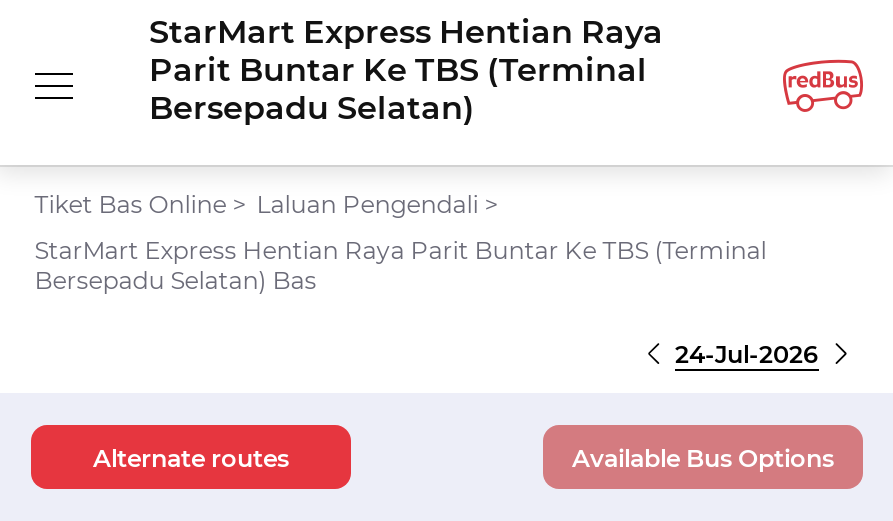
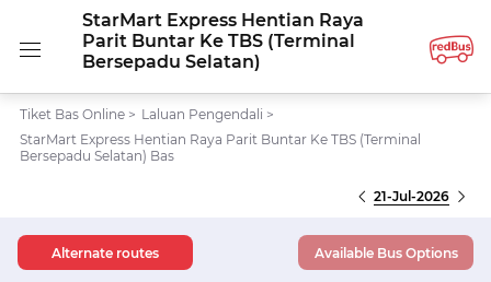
[675,339,819,369] 24-Jul-2026 -> [374,188,449,204] 21-Jul-2026

